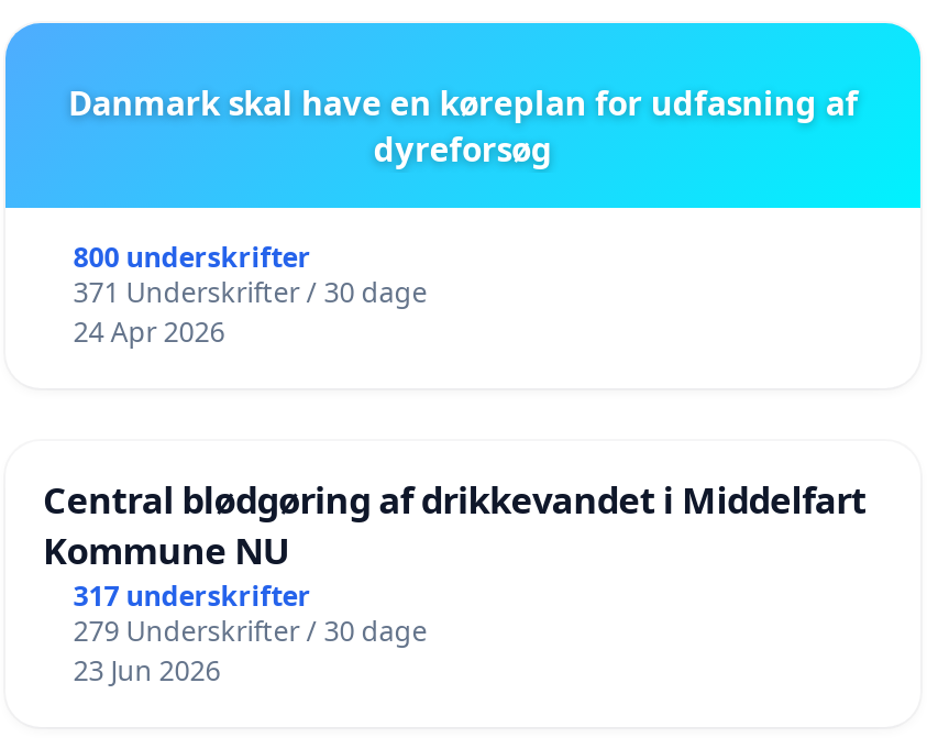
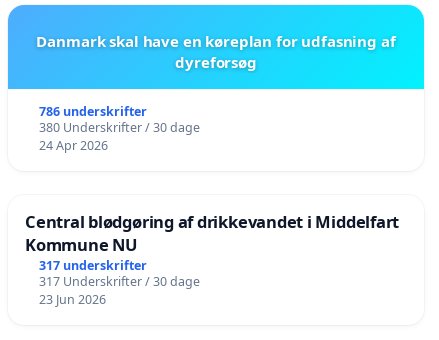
[73,239,311,277] 800 underskrifter -> [39,103,147,120] 786 underskrifter
[73,274,427,312] 371 Underskrifter / 30 dage -> [39,119,200,136] 380 Underskrifter / 30 dage
[73,613,427,650] 279 Underskrifter / 30 dage -> [39,273,200,290] 317 Underskrifter / 30 dage

